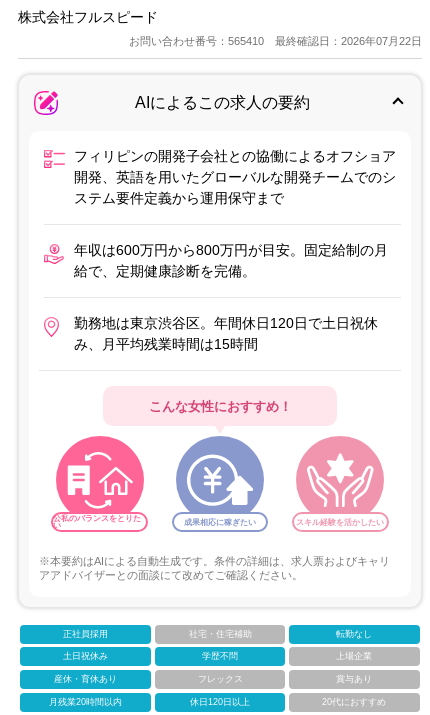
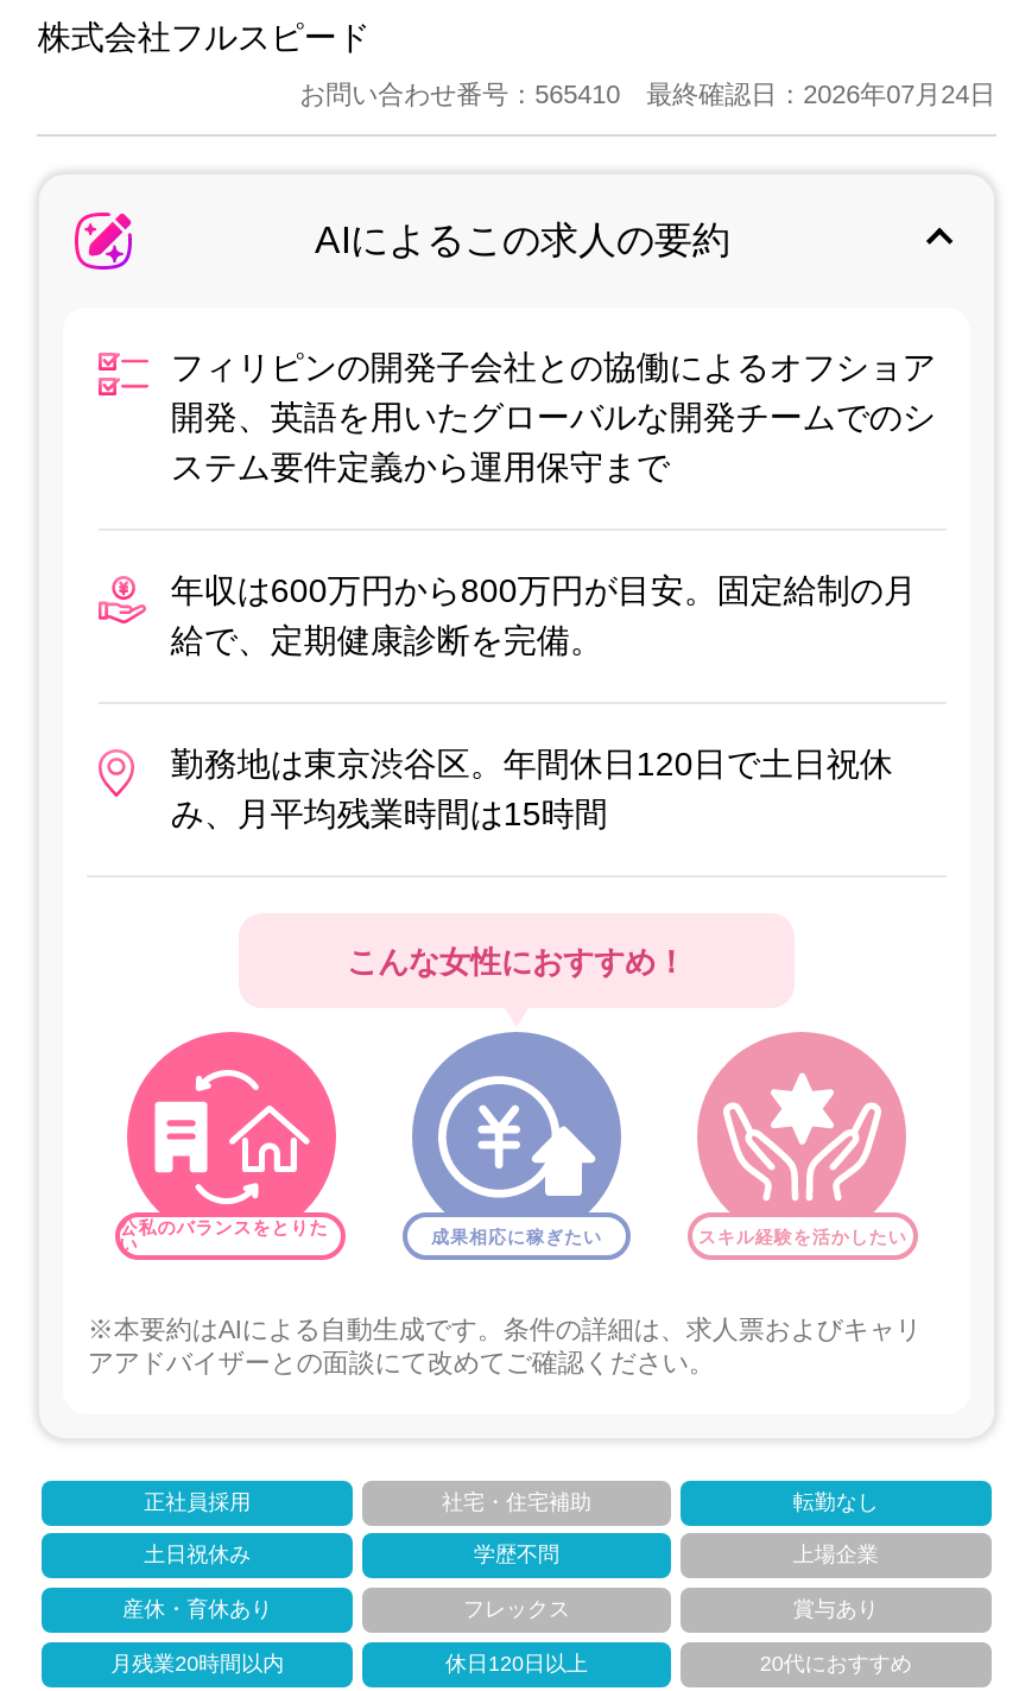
[129,35,422,47] お問い合わせ番号：565410 最終確認日：2026年07月22日 -> [300,80,995,108] お問い合わせ番号：565410 最終確認日：2026年07月24日

